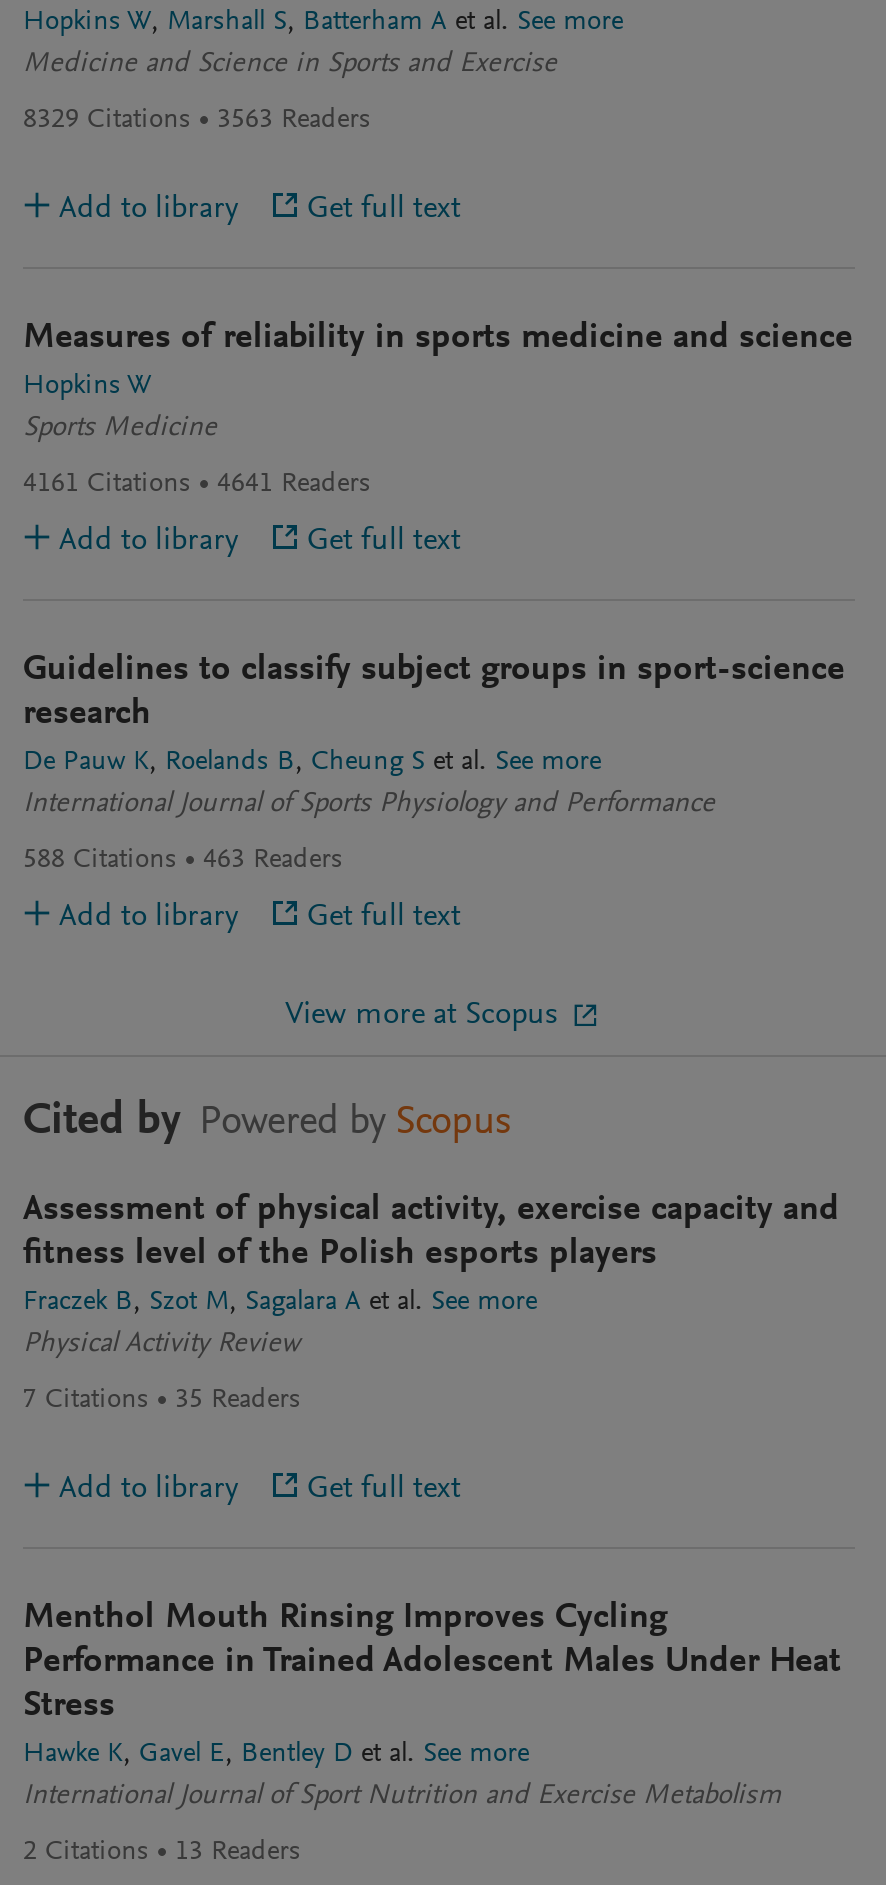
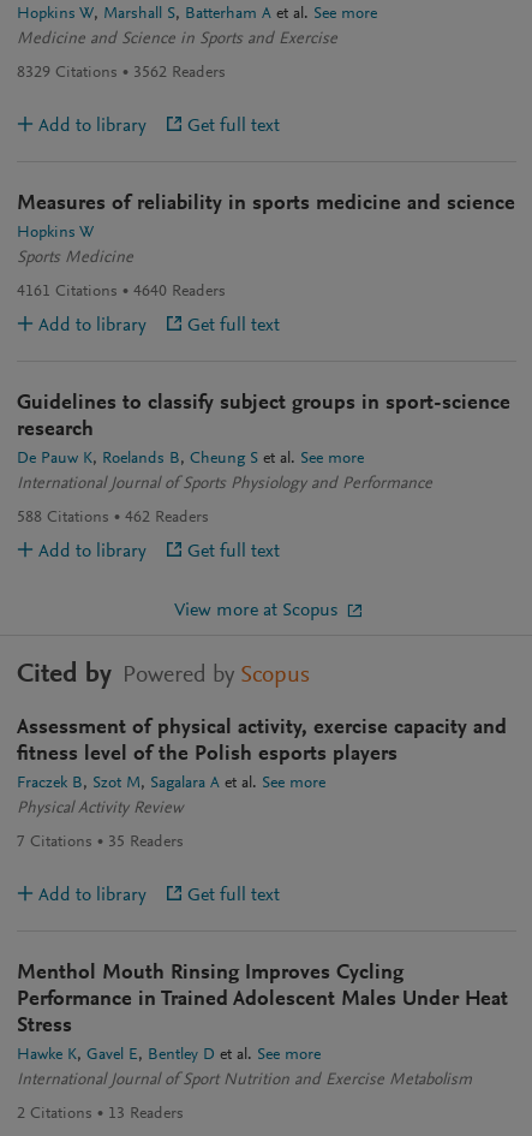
[23,107,371,135] 8329 Citations 3563 Readers -> [17,65,226,82] 8329 Citations 3562 Readers
[23,471,371,499] 4161 Citations 4641 Readers -> [17,284,226,301] 4161 Citations 4640 Readers
[23,847,343,875] 588 Citations 463 Readers -> [17,510,209,527] 588 Citations 462 Readers

